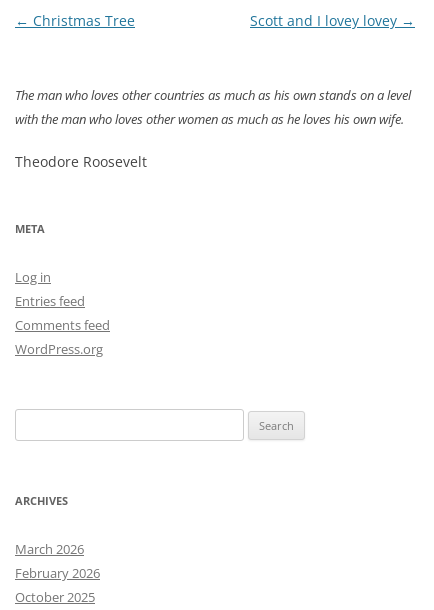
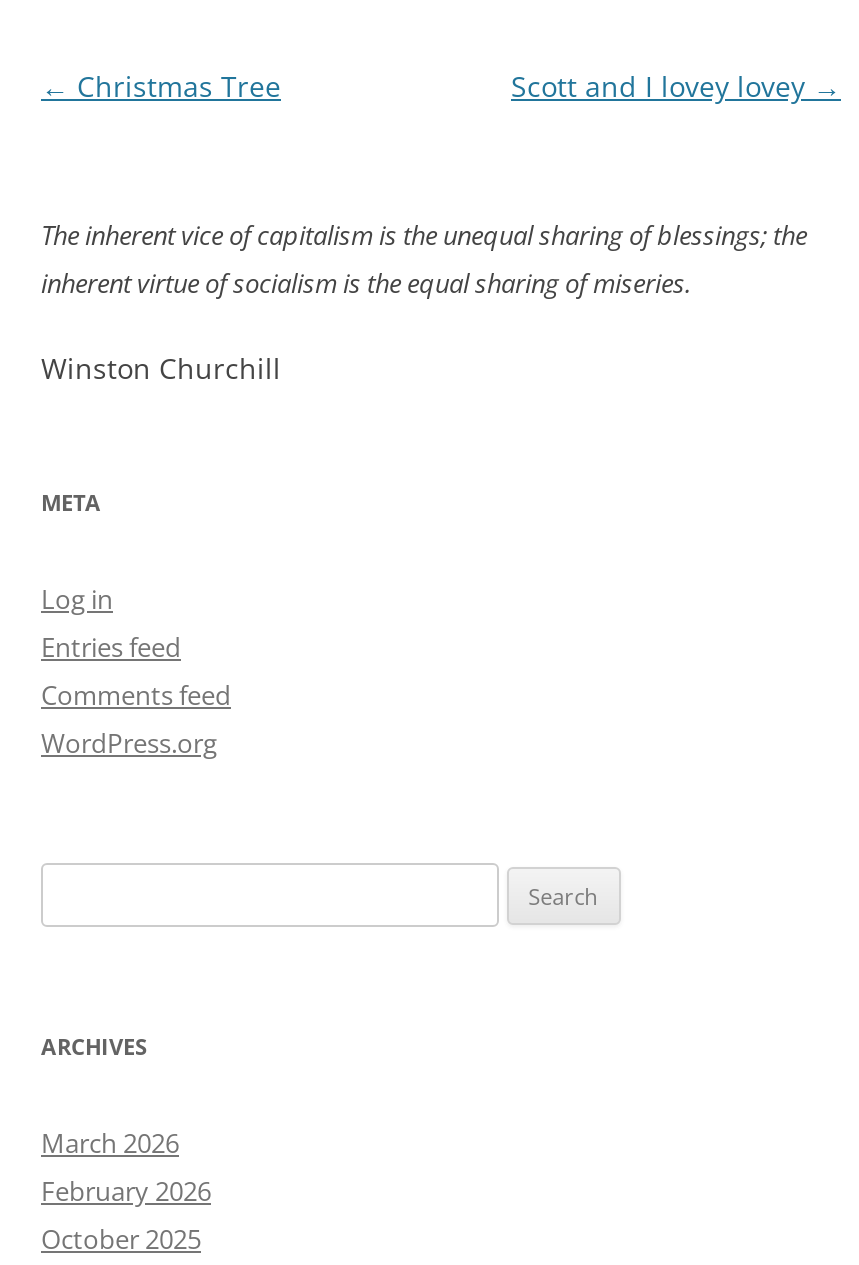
[15,86,411,128] The man who loves other countries as much as his own stands on a level | with the man who loves other women as much as he loves his own wife. -> [41,217,807,301] The inherent vice of capitalism is the unequal sharing of blessings; the | inherent virtue of socialism is the equal sharing of miseries.
[15,152,147,171] Theodore Roosevelt -> [41,349,281,387] Winston Churchill

